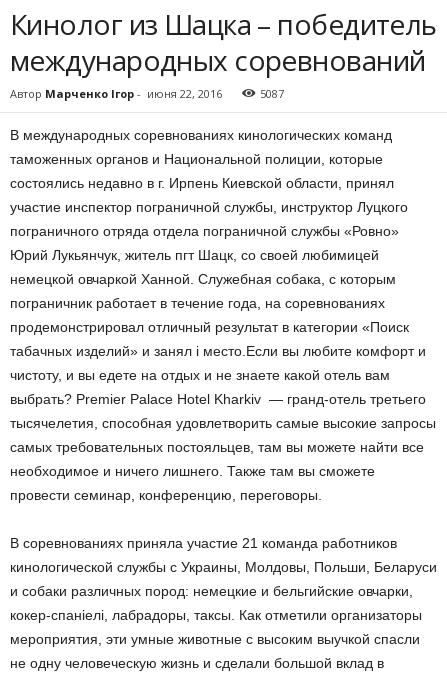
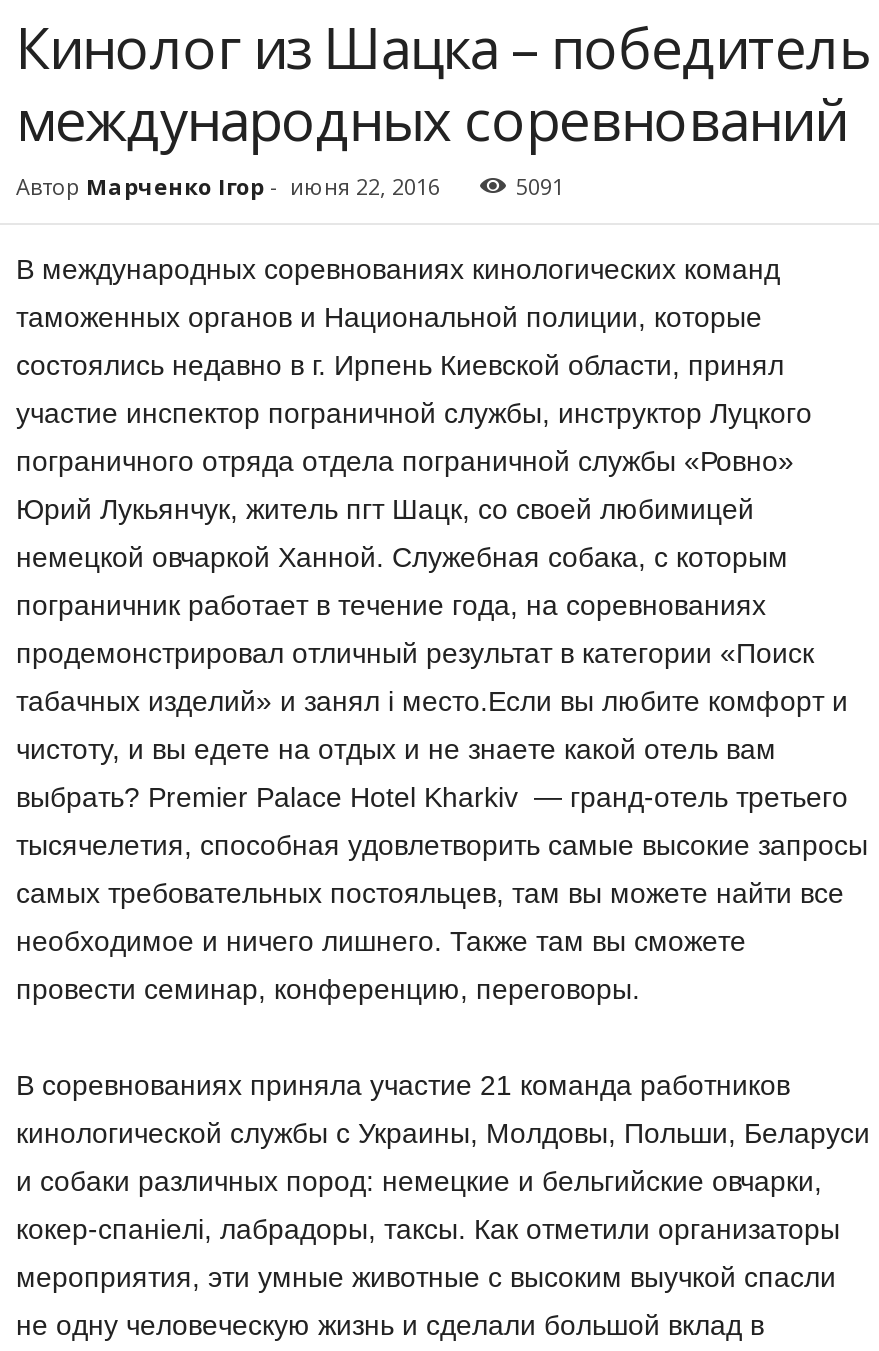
[260,86,284,101] 5087 -> [516,171,564,201] 5091

